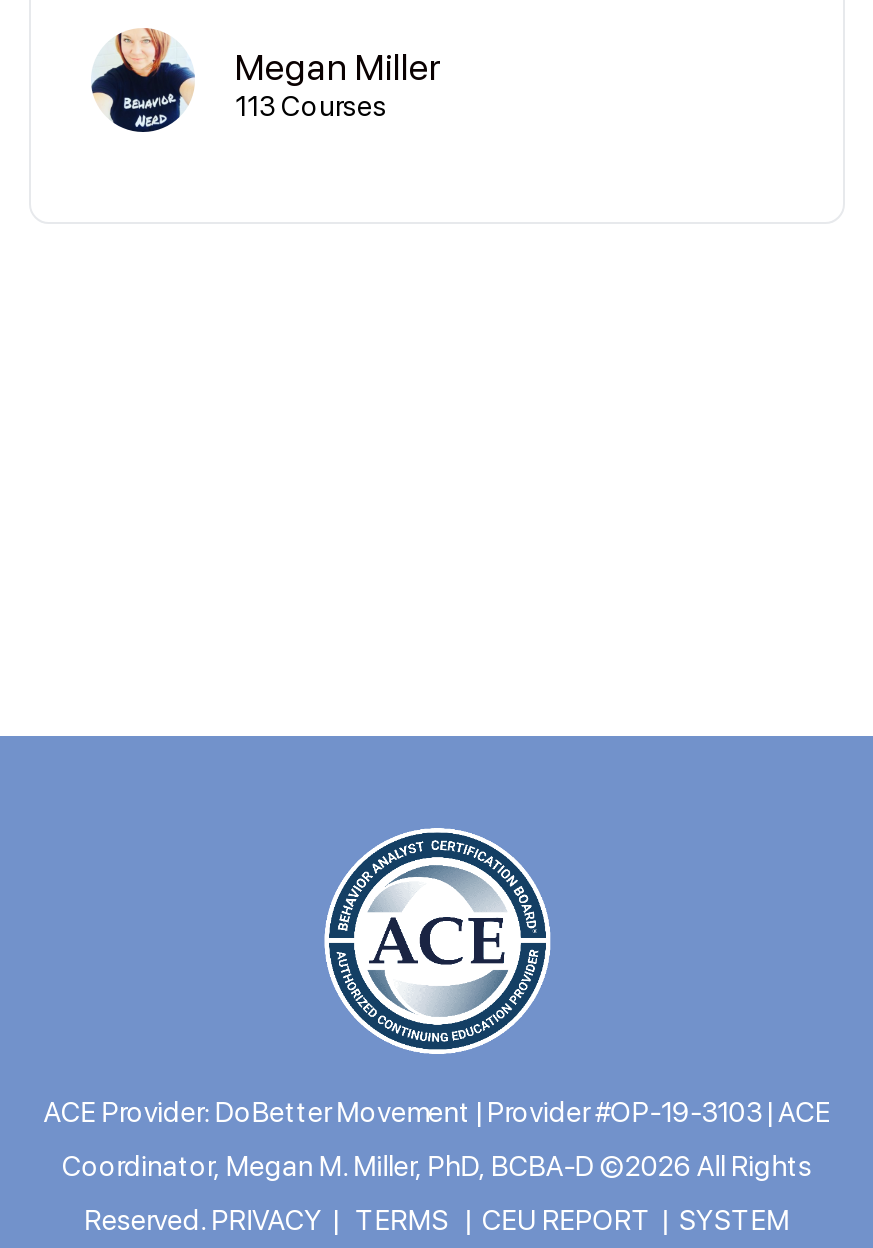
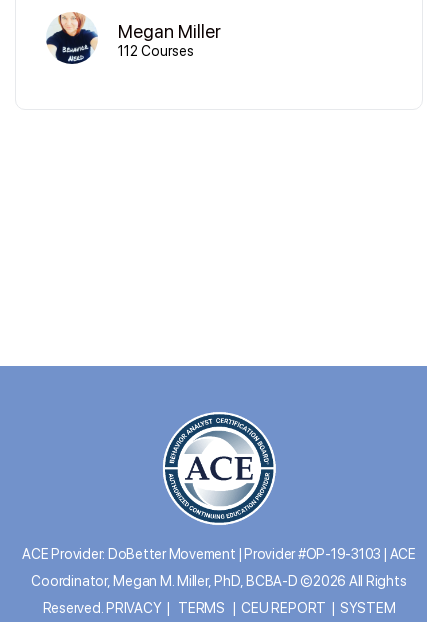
[235,90,387,122] 113 Courses -> [118,43,194,59] 112 Courses

